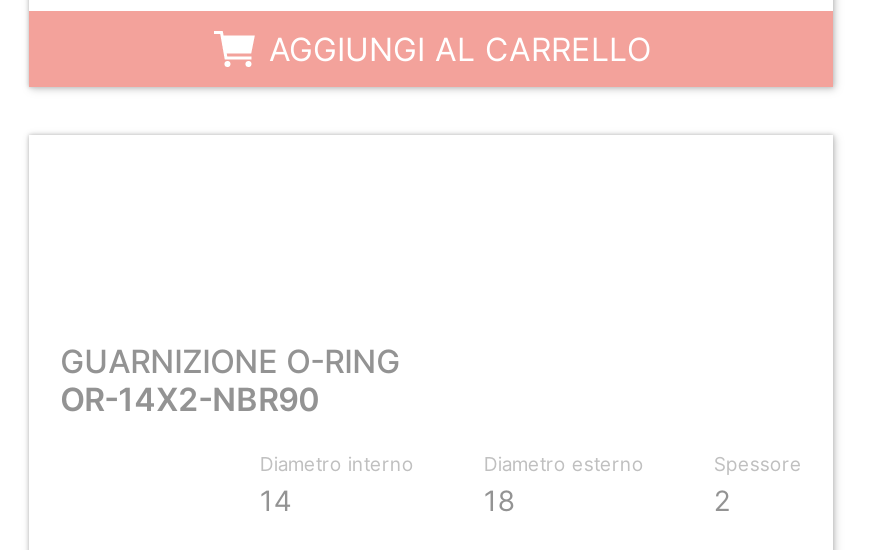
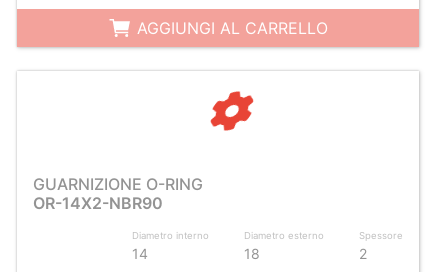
none -> [209,90,255,132] [image]

